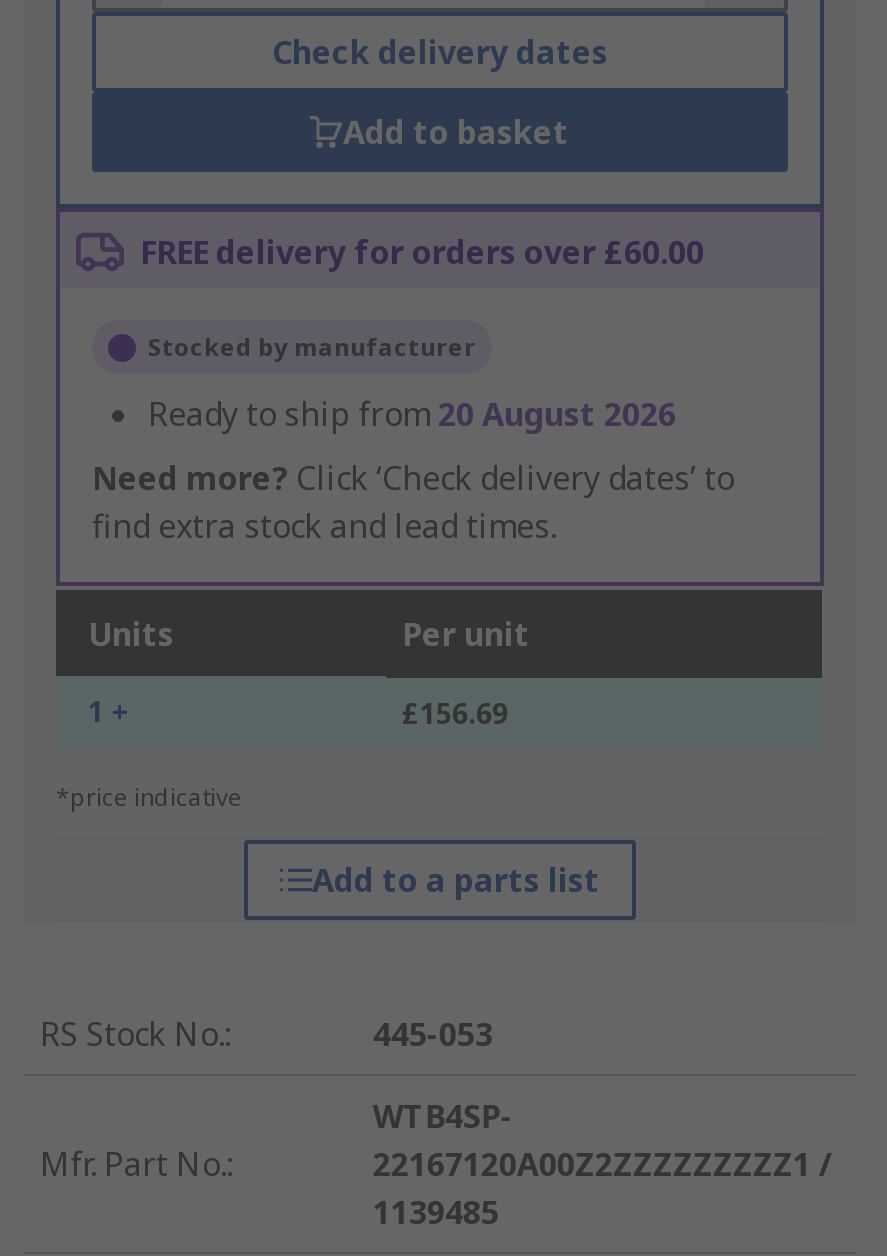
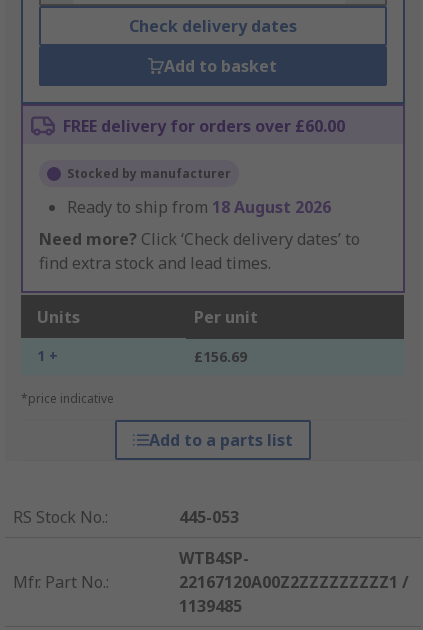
[148,393,676,437] Ready to ship from 20 August 2026 -> [67,196,331,218] Ready to ship from 18 August 2026

